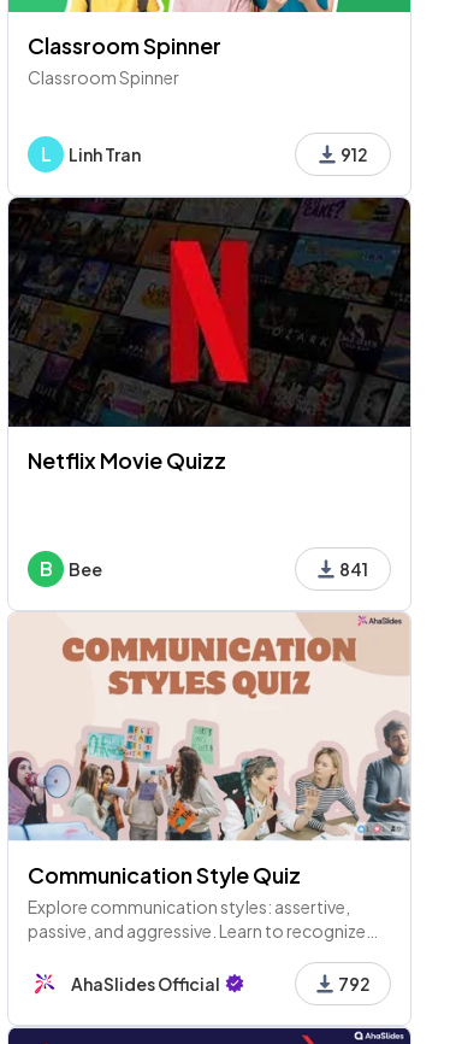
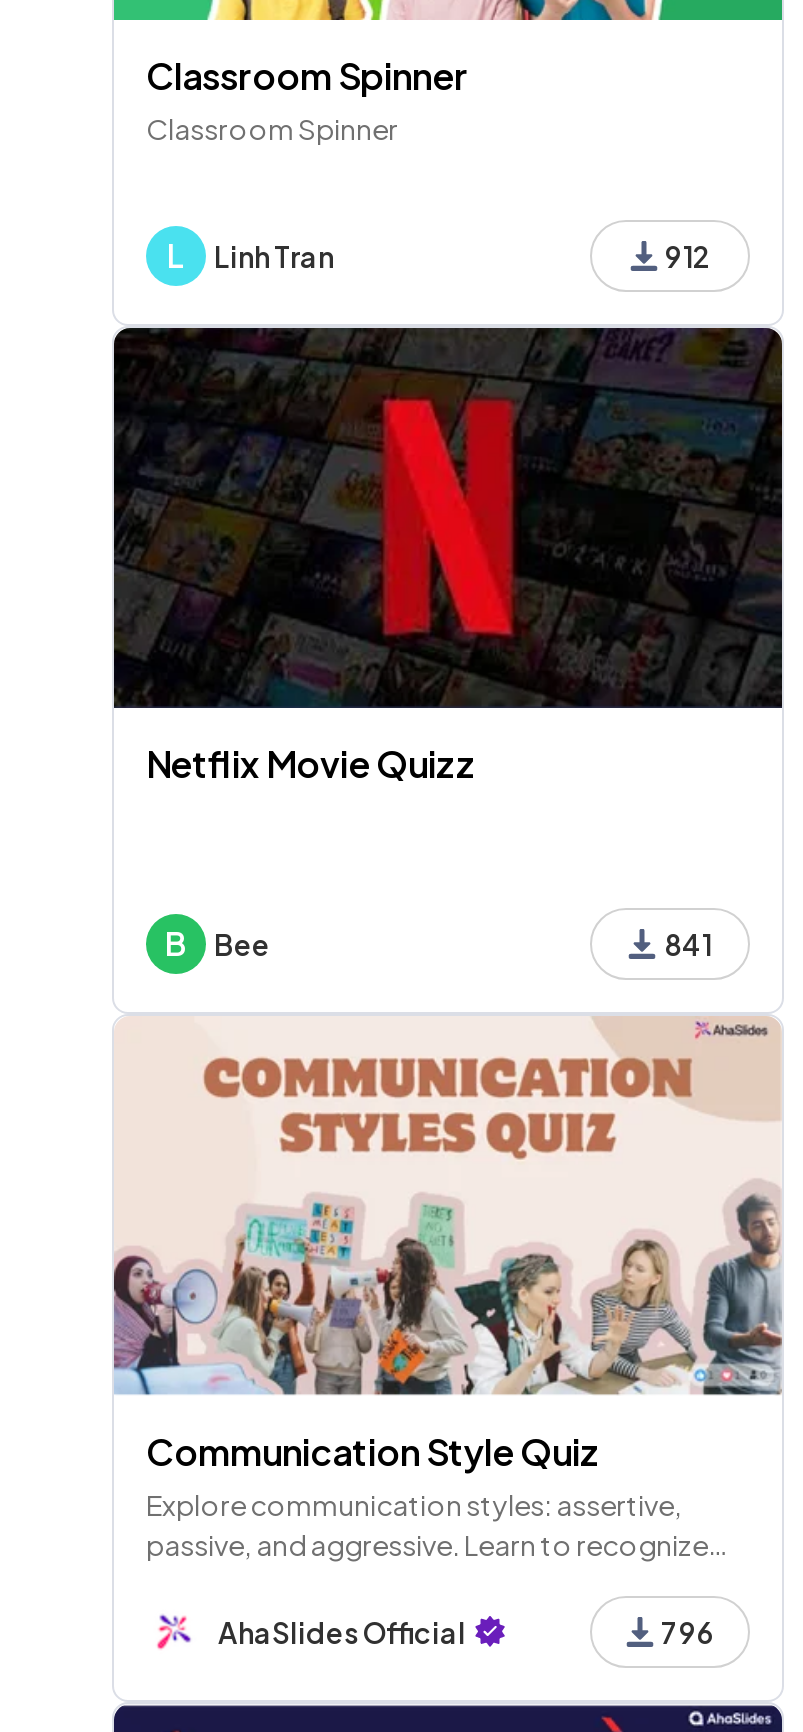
[337,973,370,994] 792 -> [661,1613,715,1649] 796

